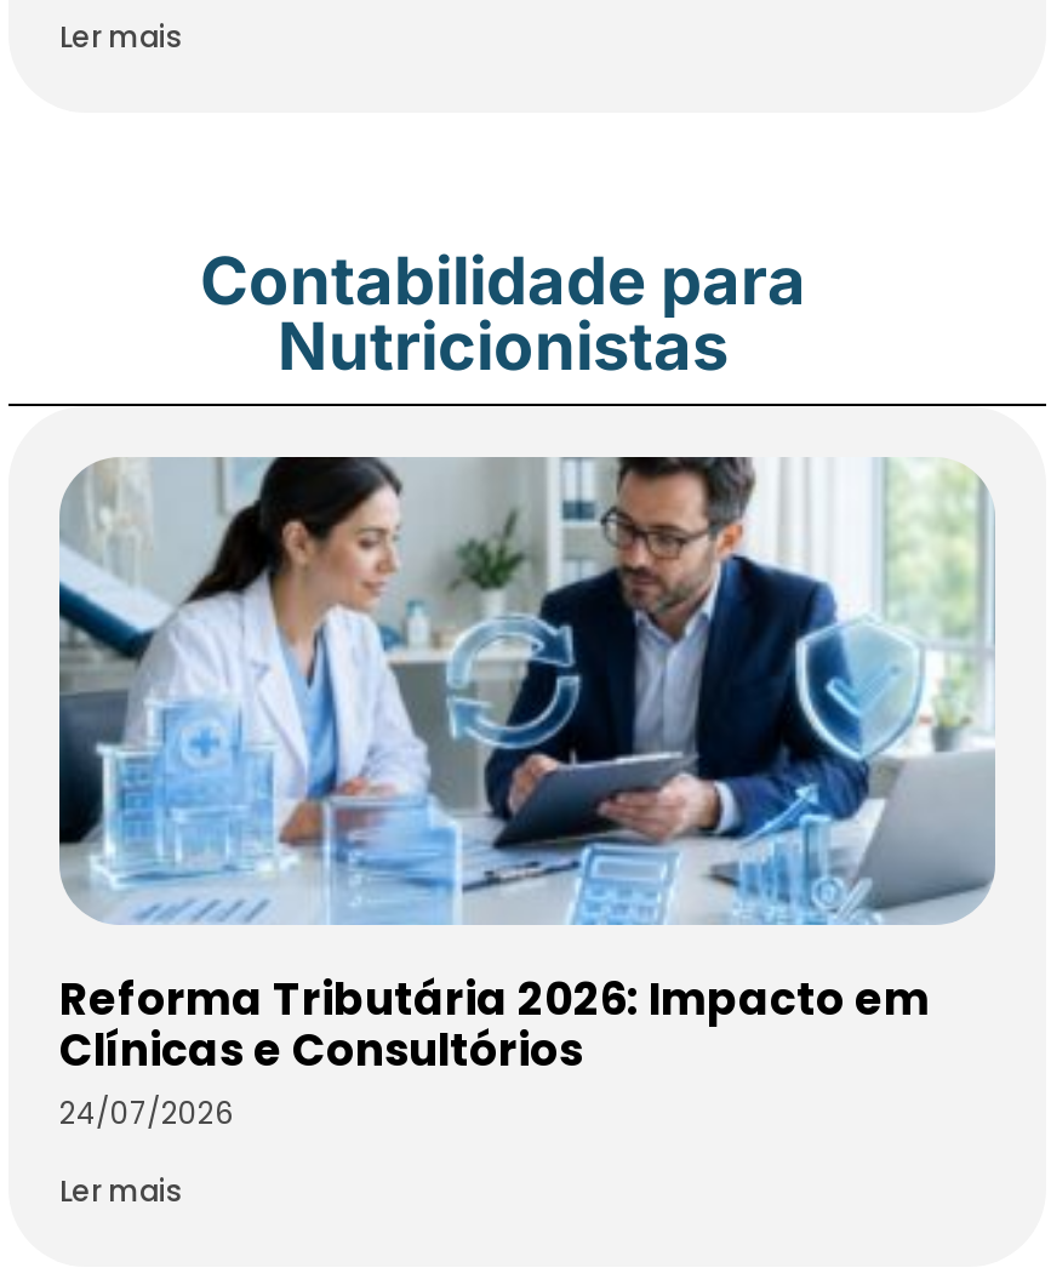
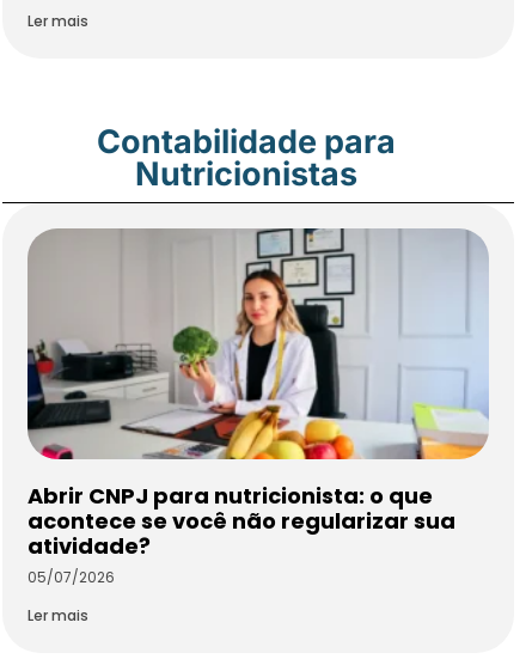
[59,457,995,1134] [image] | Reforma Tributária 2026: Impacto em | Clínicas e Consultórios | 24/07/2026 -> [27,228,488,587] [image] | Abrir CNPJ para nutricionista: o que | acontece se você não regularizar sua | atividade? | 05/07/2026

